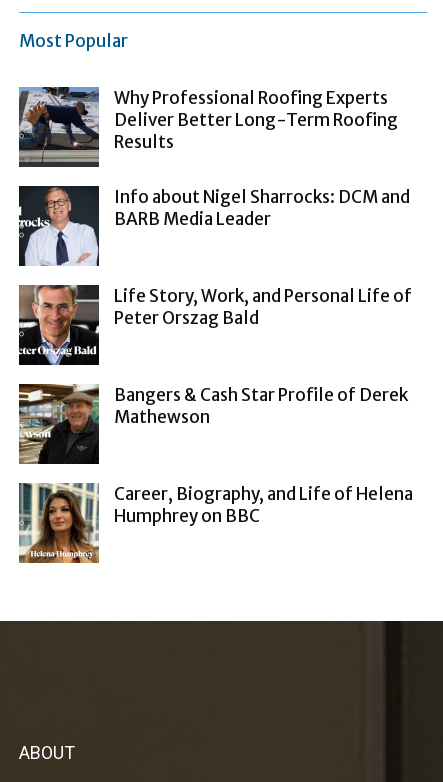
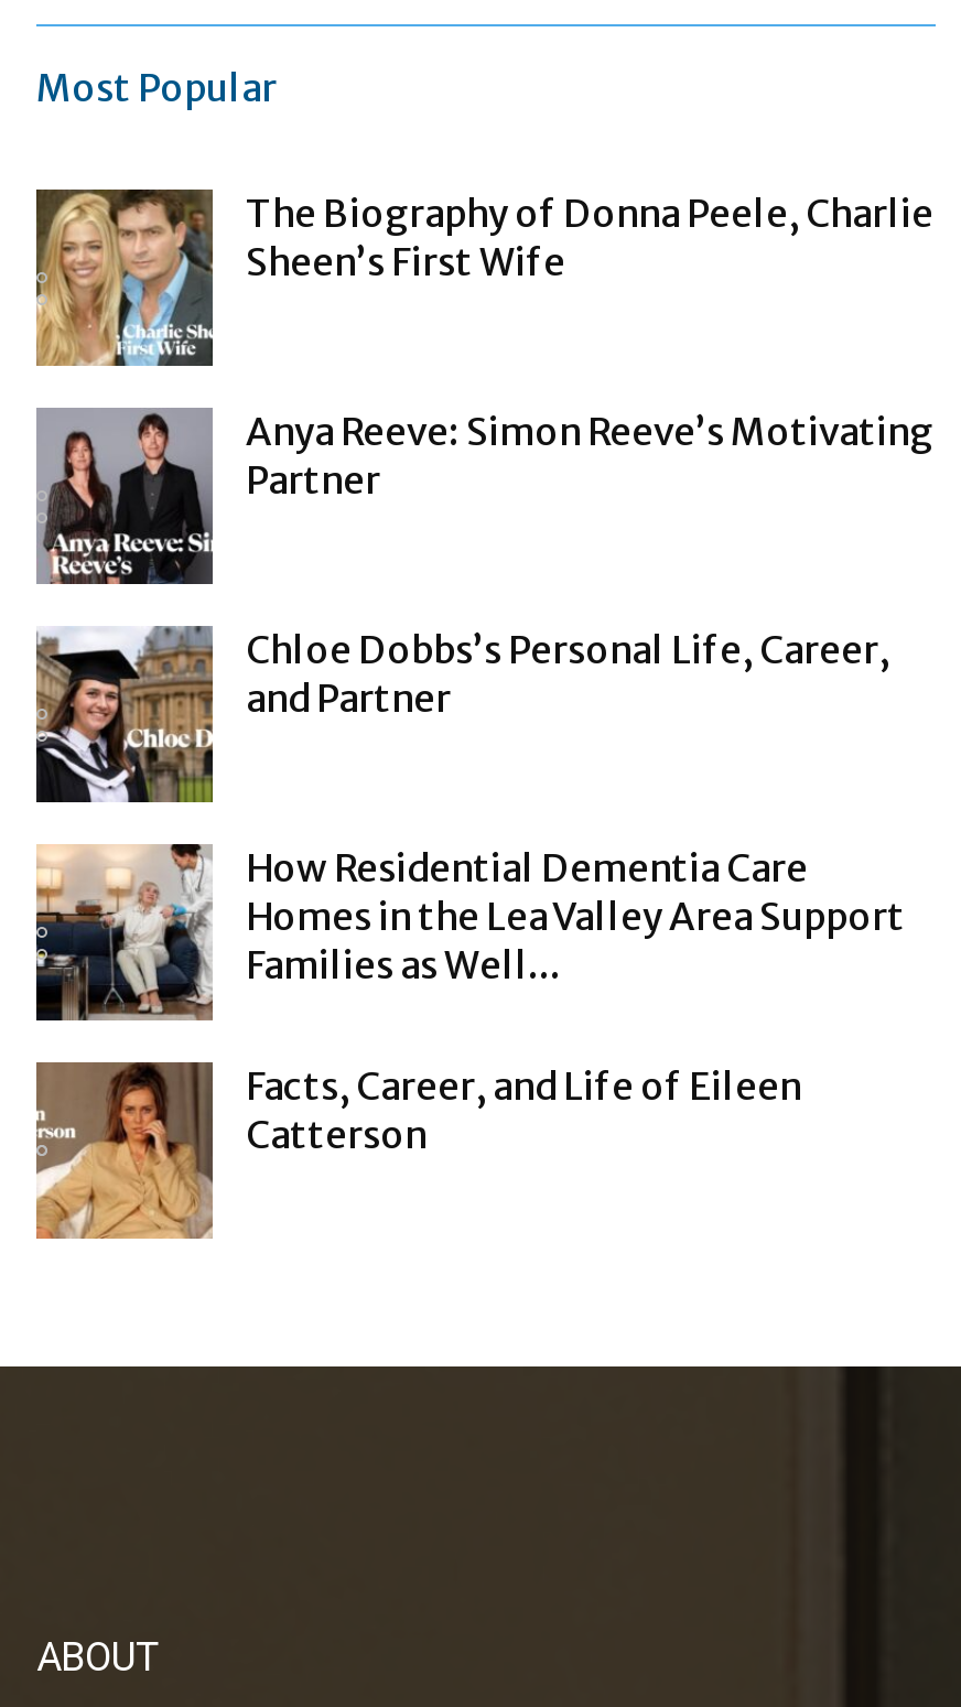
[18,86,398,168] [image] | Why Professional Roofing Experts | Deliver Better Long-Term Roofing | Results -> [34,187,933,368] [image] | The Biography of Donna Peele, Charlie | Sheen’s First Wife
[19,186,410,266] [image] | Info about Nigel Sharrocks: DCM and | BARB Media Leader -> [39,408,933,586] [image] | Anya Reeve: Simon Reeve’s Motivating | Partner
[18,284,412,366] [image] | Life Story, Work, and Personal Life of | Peter Orszag Bald -> [34,626,889,804] [image] | Chloe Dobbs’s Personal Life, Career, | and Partner
[18,383,408,465] [image] | Bangers & Cash Star Profile of Derek | Mathewson -> [34,842,905,1023] [image] | How Residential Dementia Care | Homes in the Lea Valley Area Support | Families as Well...
[18,482,413,563] [image] | Career, Biography, and Life of Helena | Humphrey on BBC -> [36,1060,801,1239] [image] | Facts, Career, and Life of Eileen | Catterson

